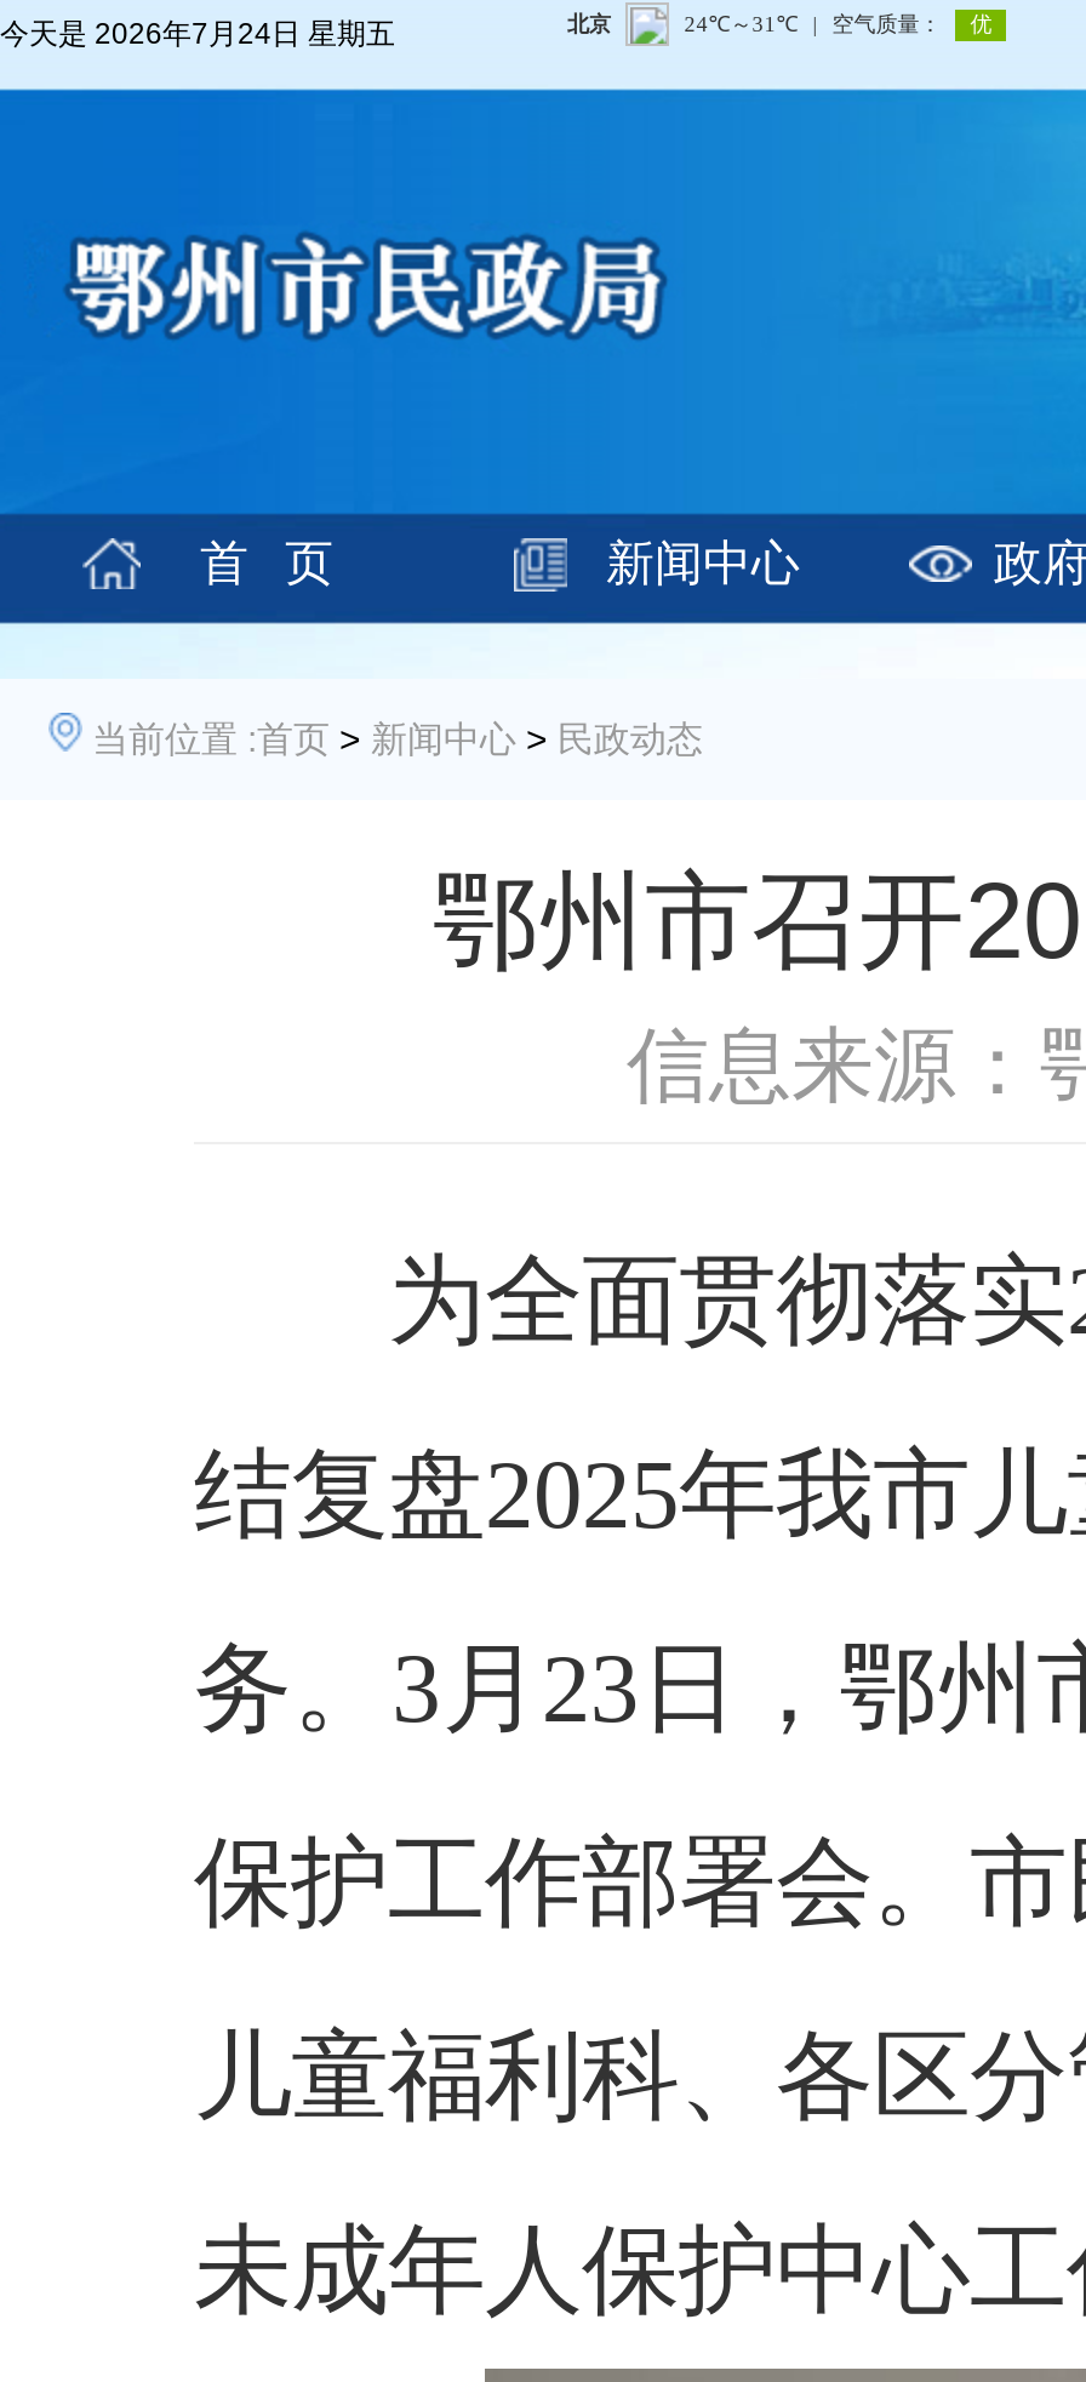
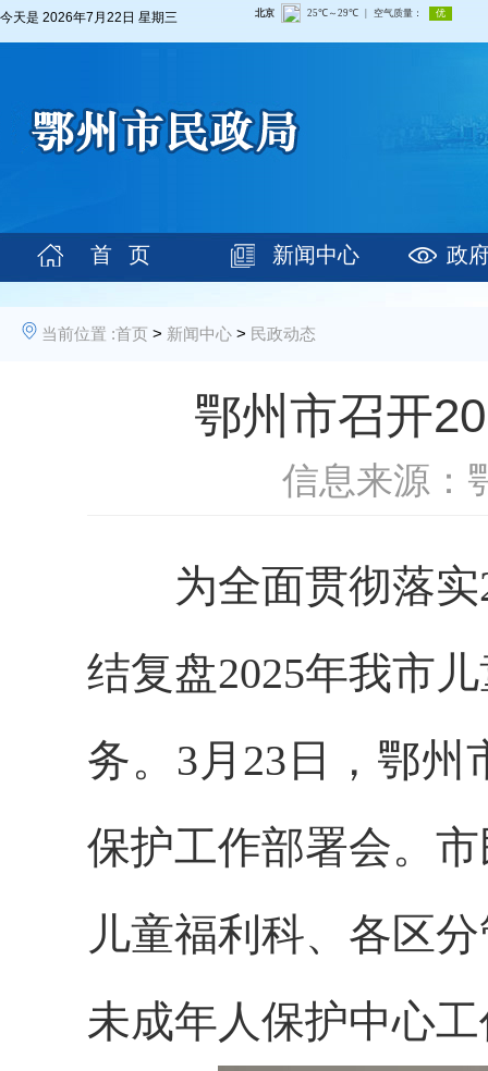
[0,17,395,51] 今天是2026年7月24日 星期五 -> [0,10,178,25] 今天是2026年7月22日 星期三

